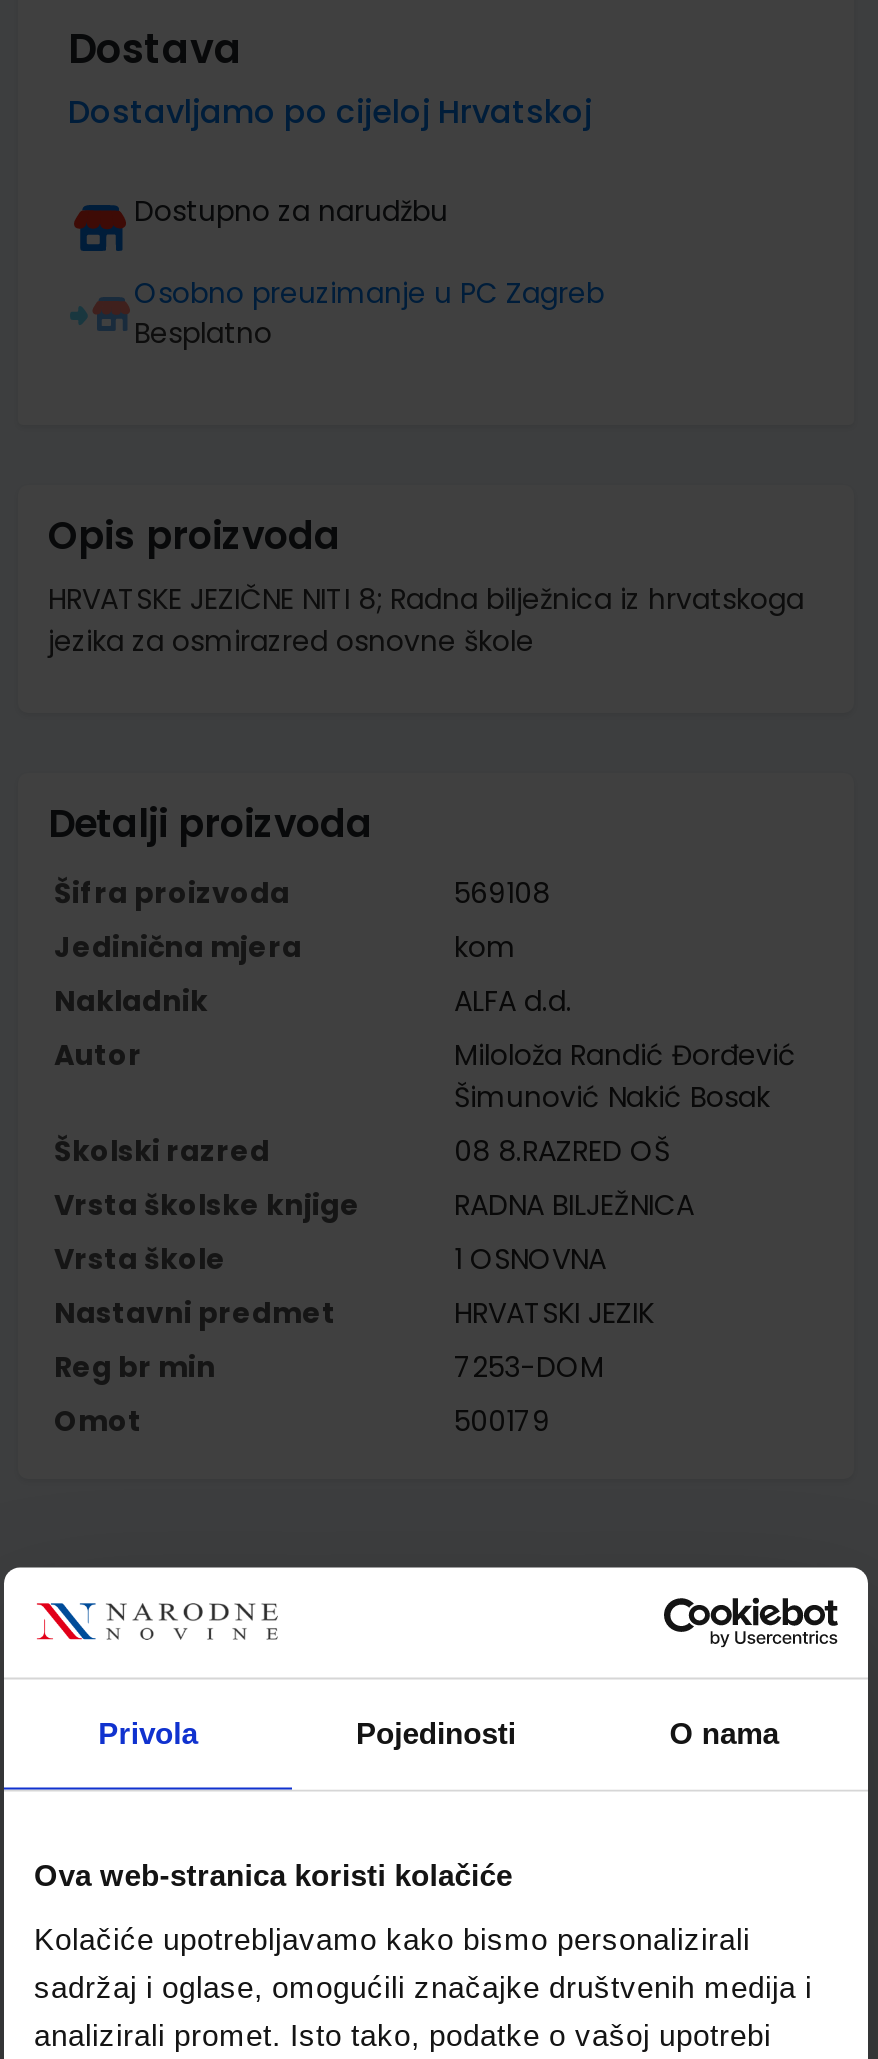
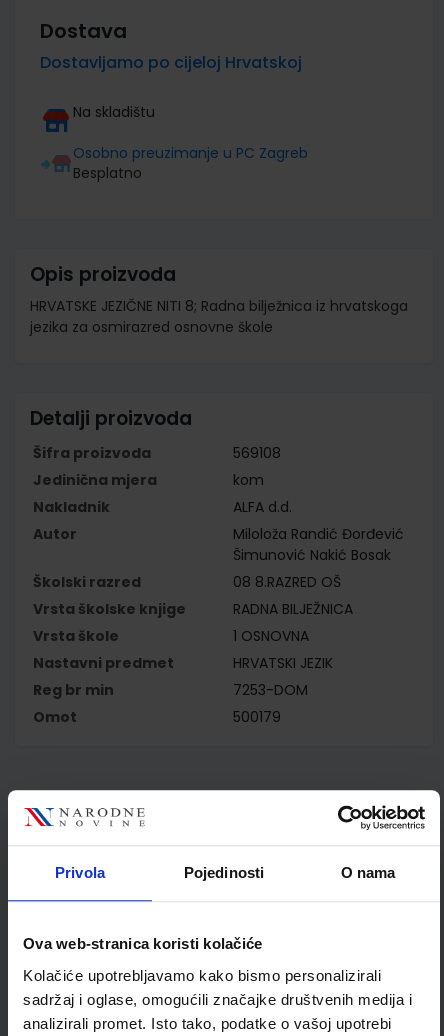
[134,191,448,231] Dostupno za narudžbu -> [73,102,155,122] Na skladištu

